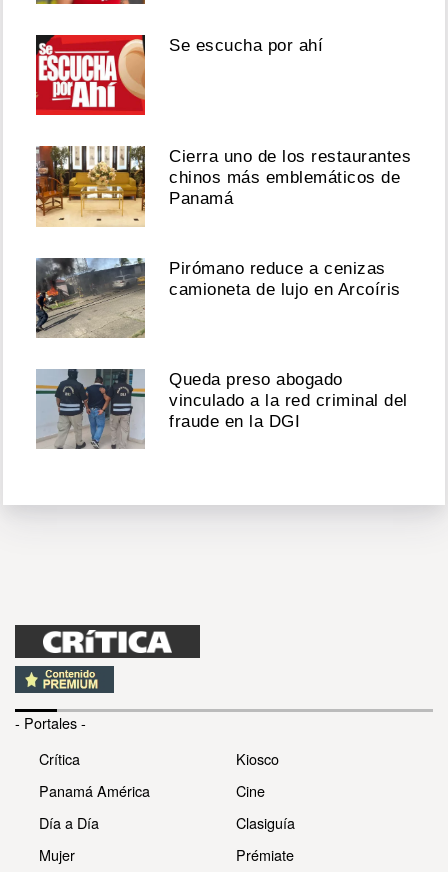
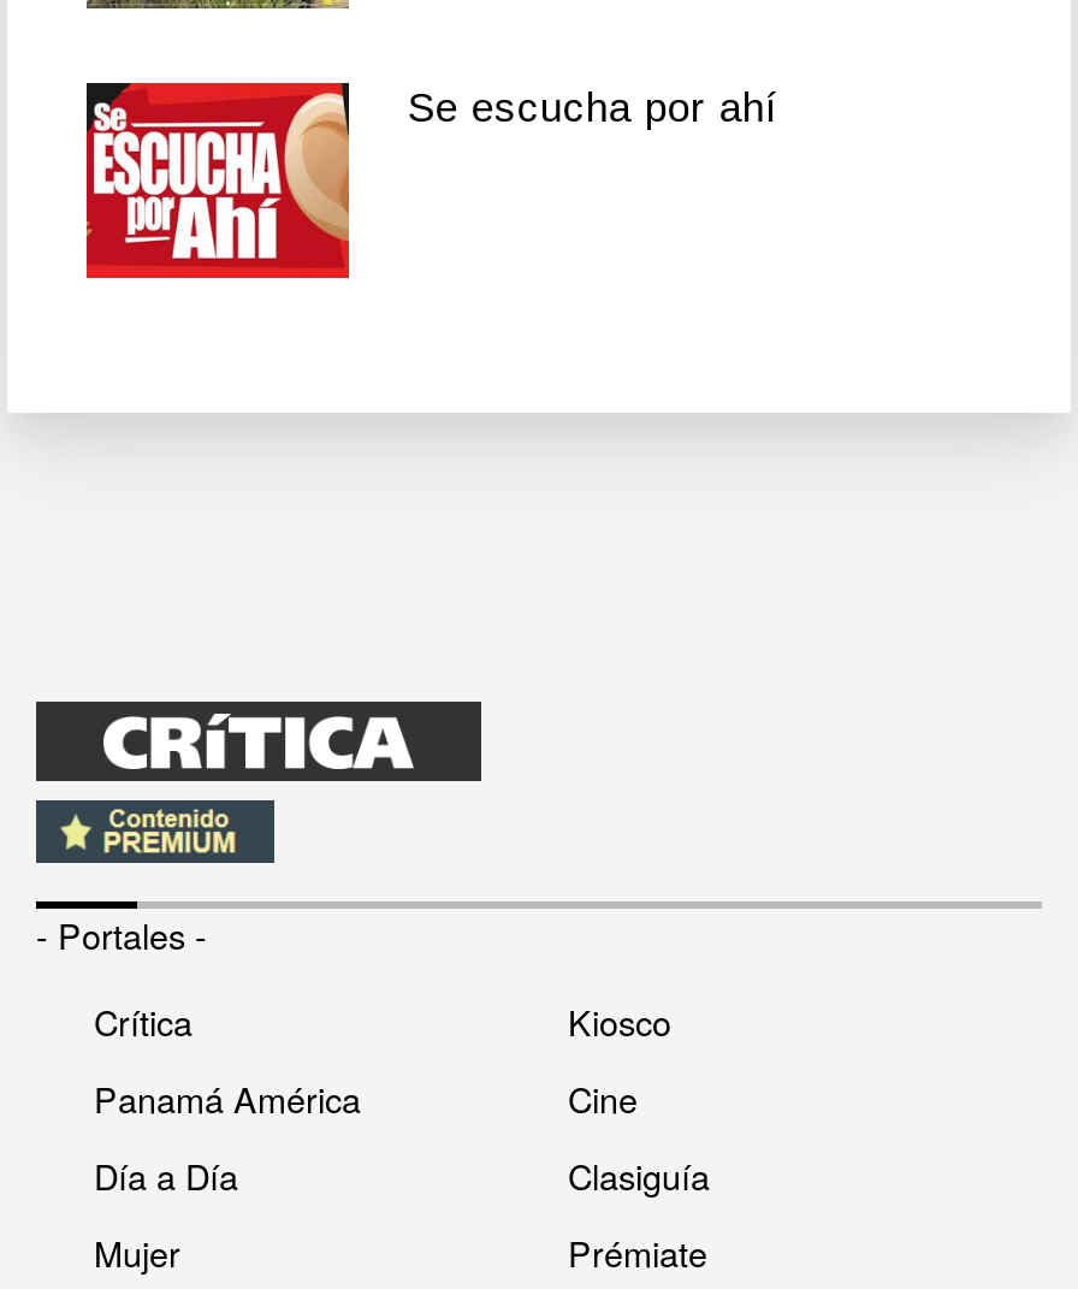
[35,145,411,227] [image] | Cierra uno de los restaurantes | chinos más emblemáticos de | Panamá -> none
[36,257,401,338] [image] | Pirómano reduce a cenizas | camioneta de lujo en Arcoíris -> none
[35,368,408,450] [image] | Queda preso abogado | vinculado a la red criminal del | fraude en la DGI -> none

